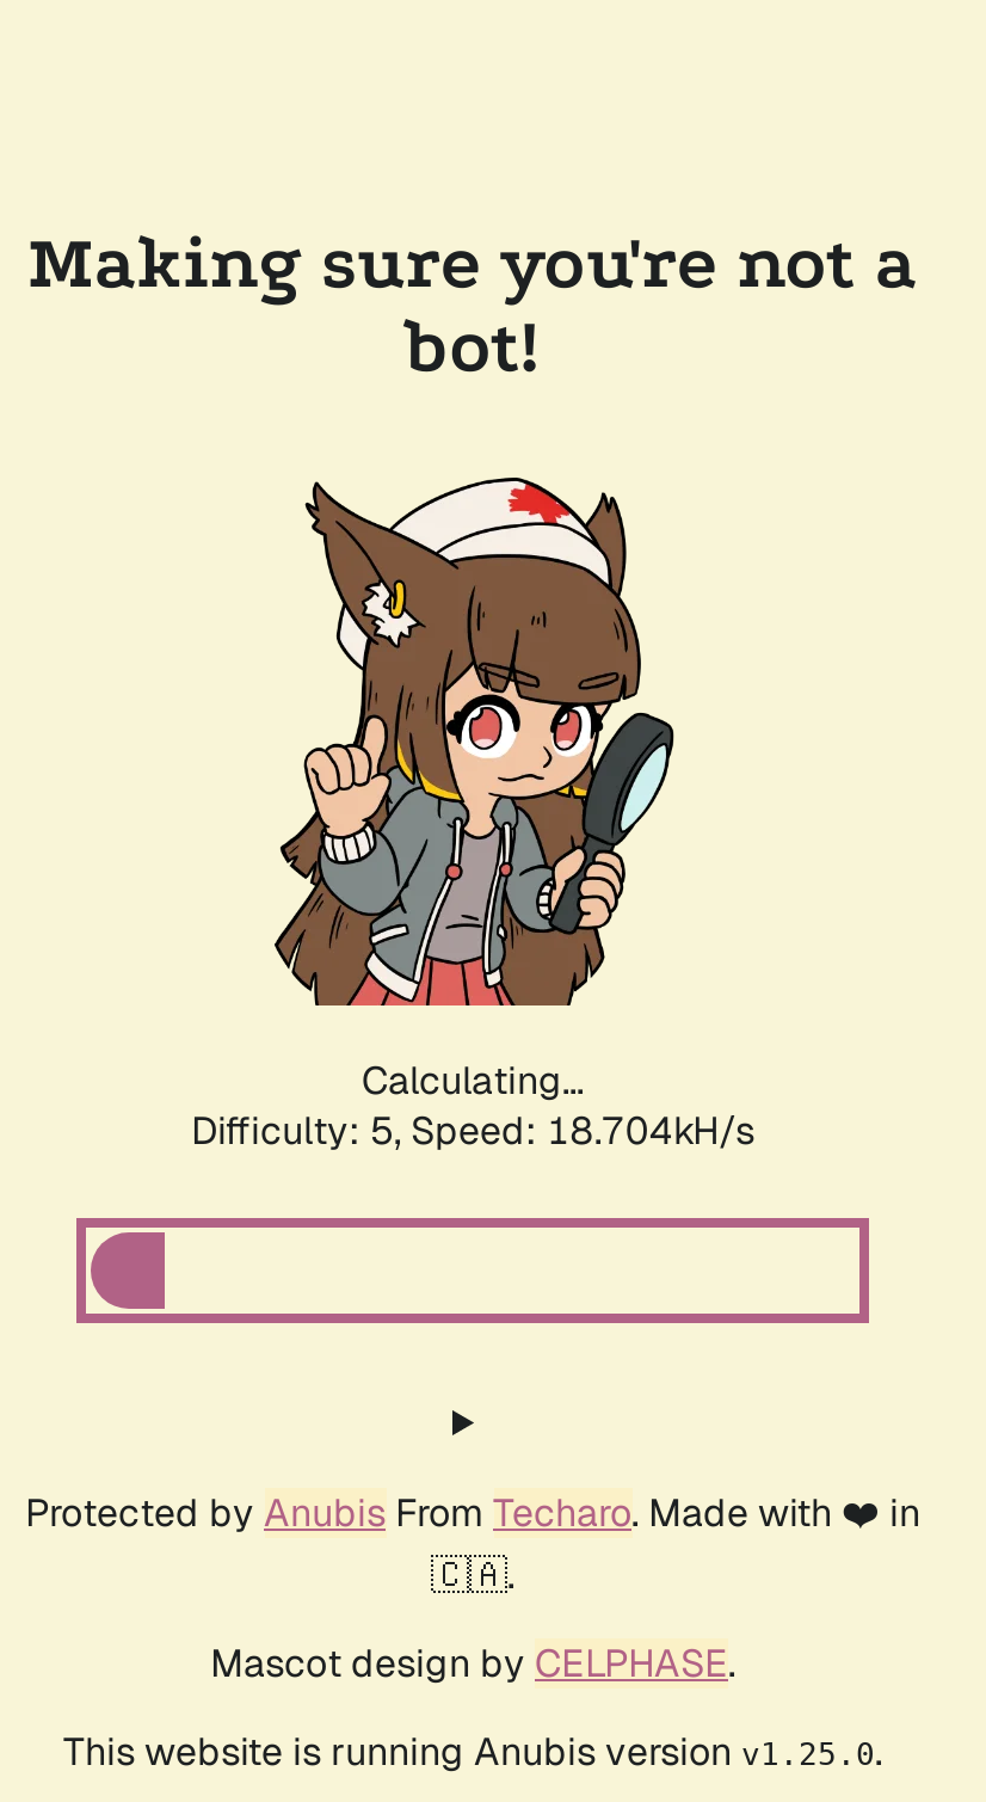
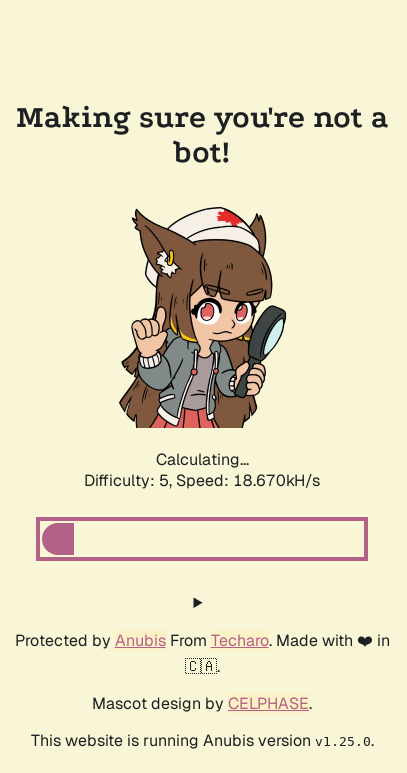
[191,1106,754,1156] Difficulty: 5, Speed: 18.704kH/s -> [84,470,320,491] Difficulty: 5, Speed: 18.670kH/s

